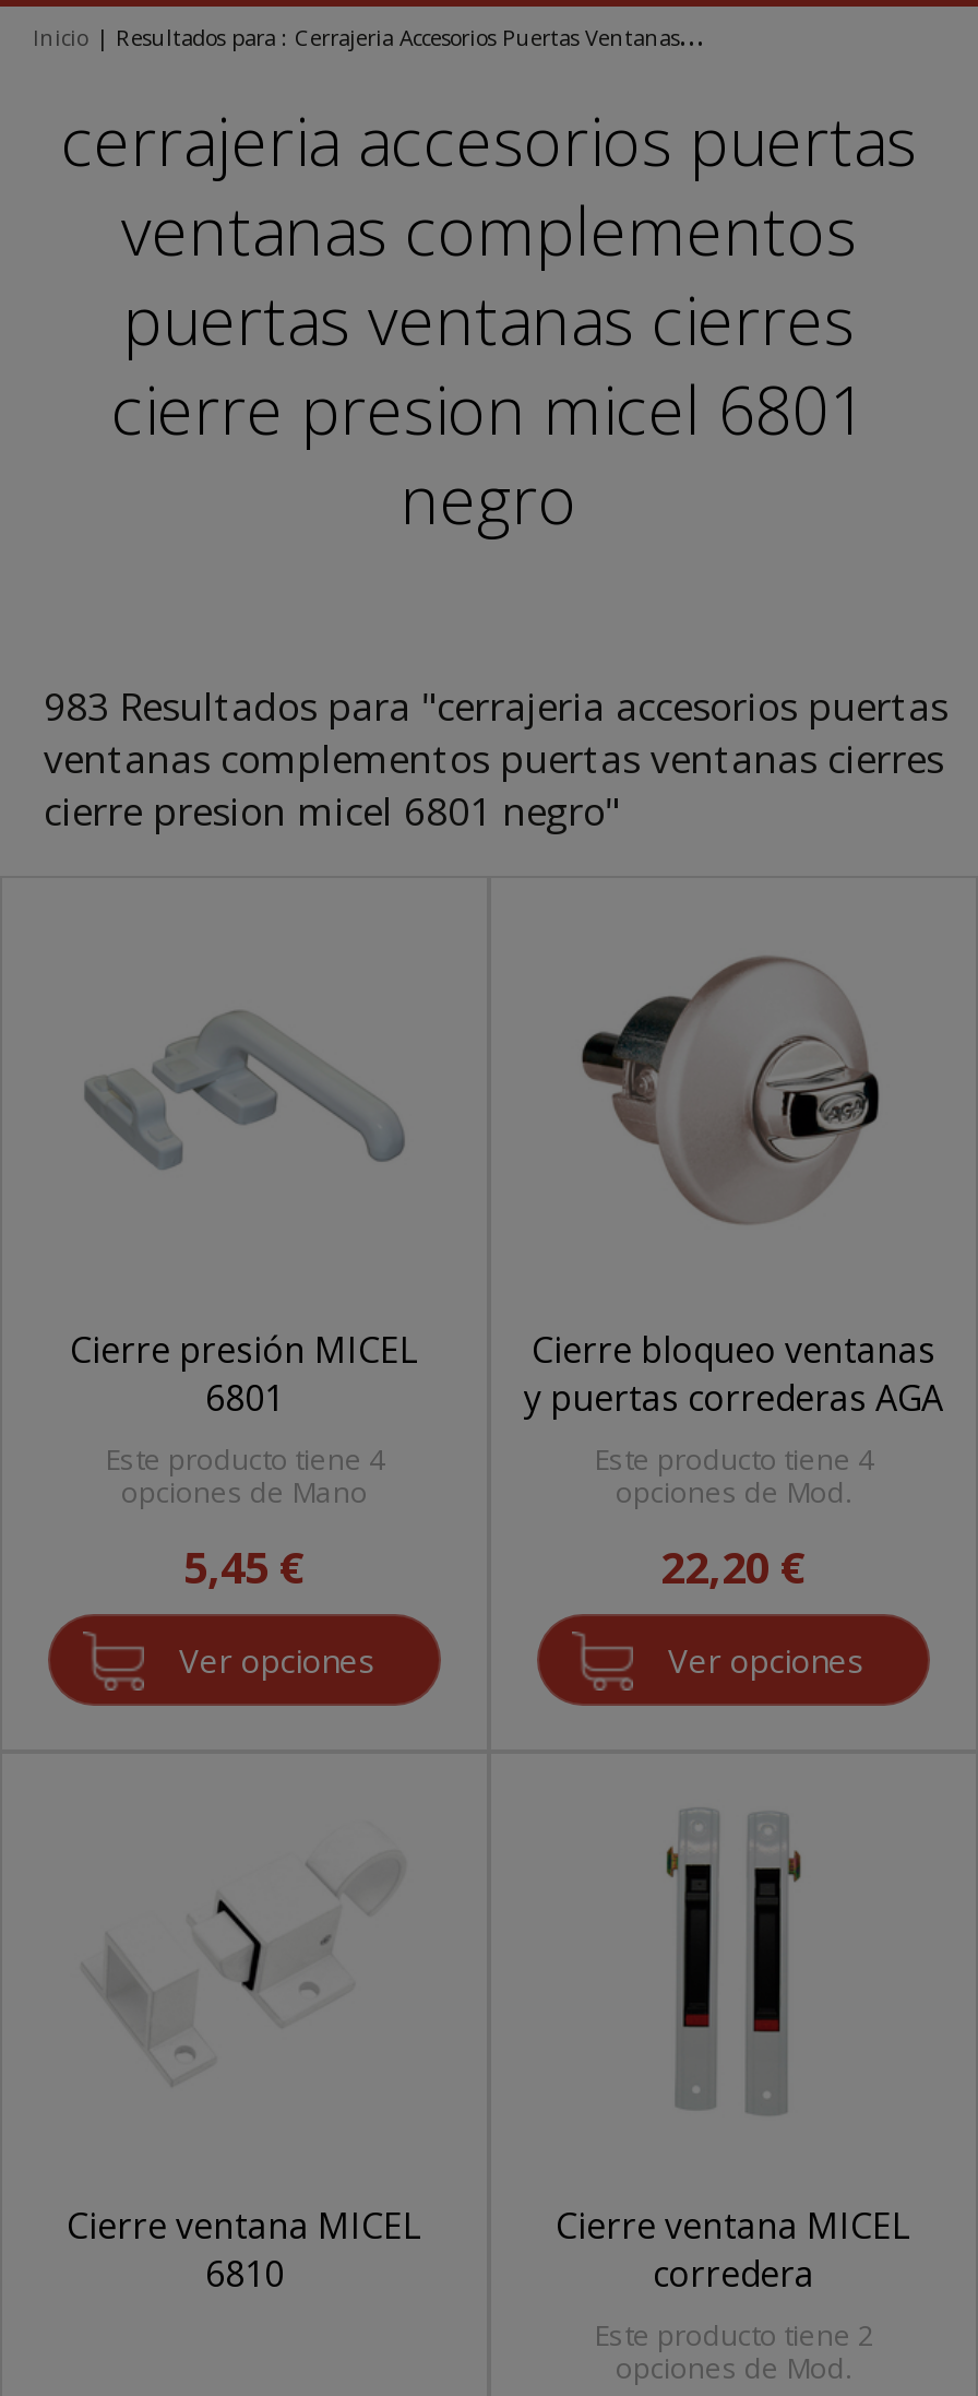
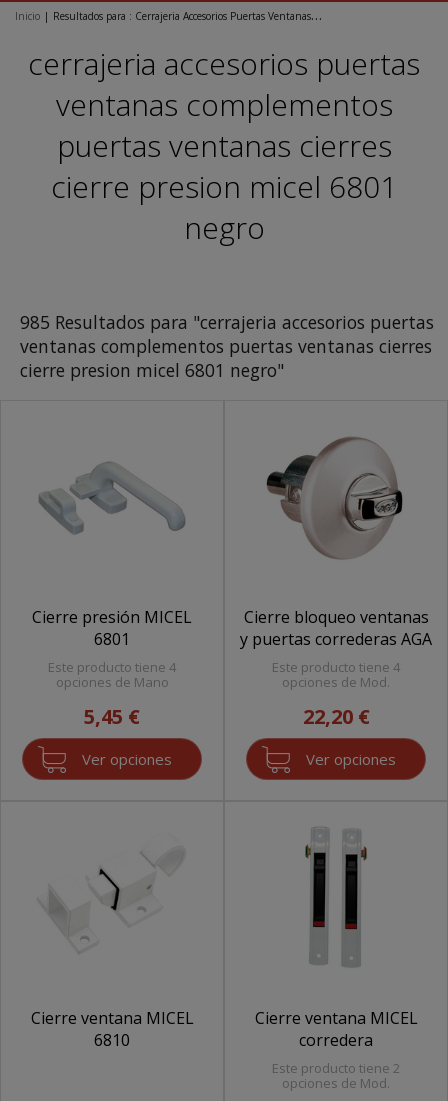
[44,679,947,732] 983 Resultados para "cerrajeria accesorios puertas -> [20,310,434,334] 985 Resultados para "cerrajeria accesorios puertas

